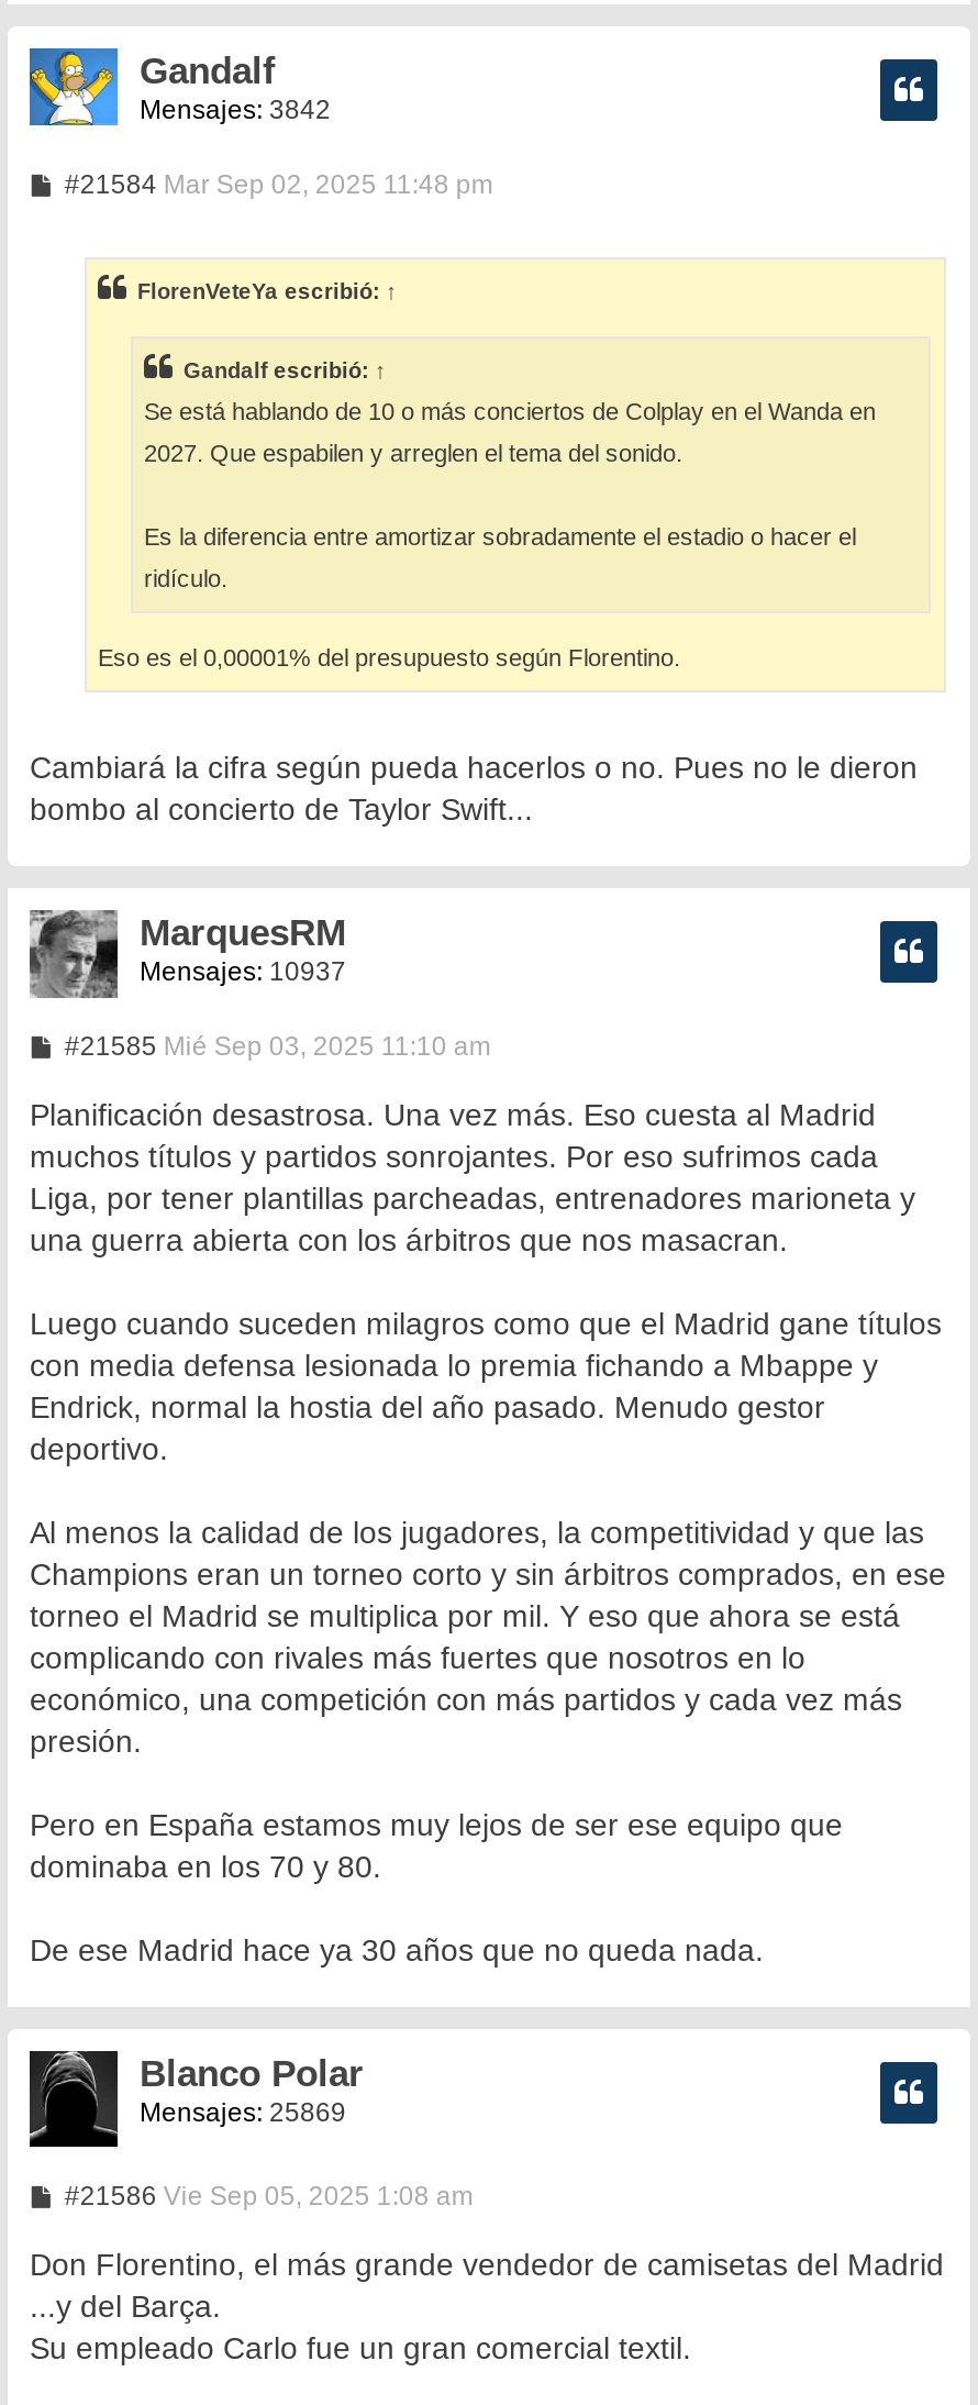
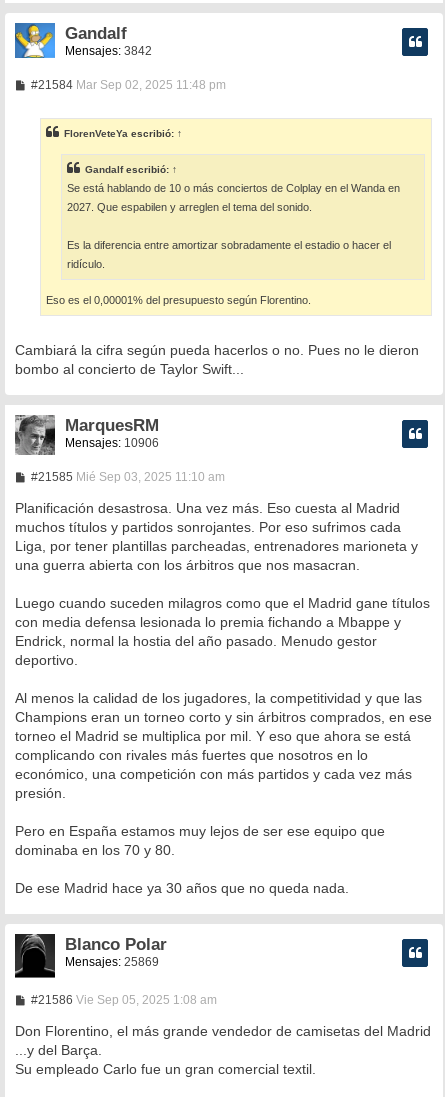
[140,957,346,988] Mensajes: 10937 -> [65,436,159,450] Mensajes: 10906

